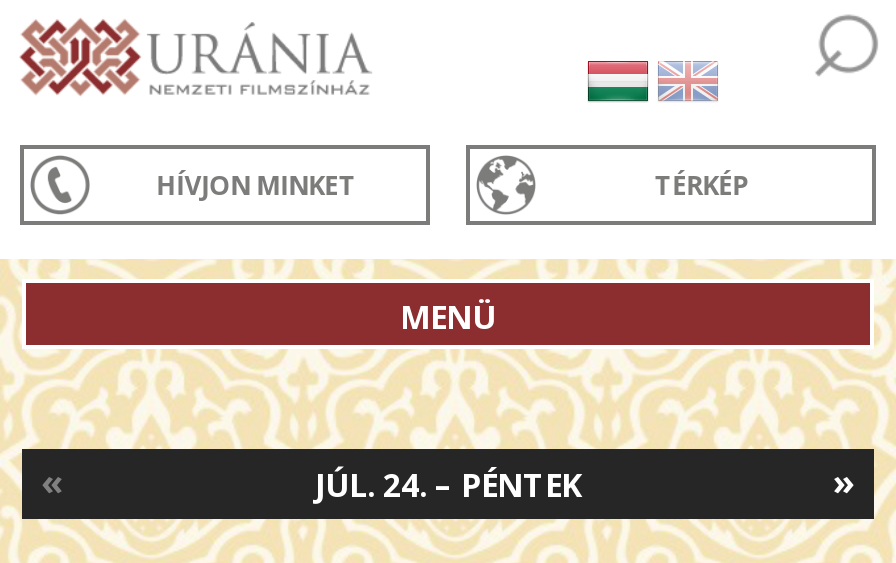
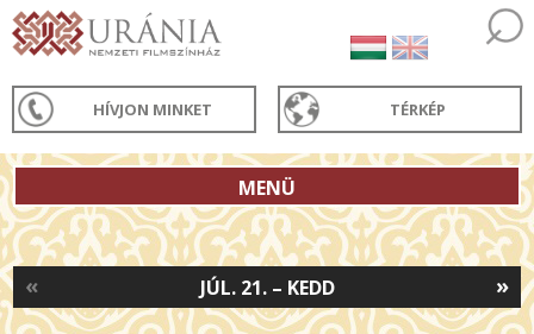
[315,463,581,507] JÚL. 24. – PÉNTEK -> [200,275,334,301] JÚL. 21. – KEDD

